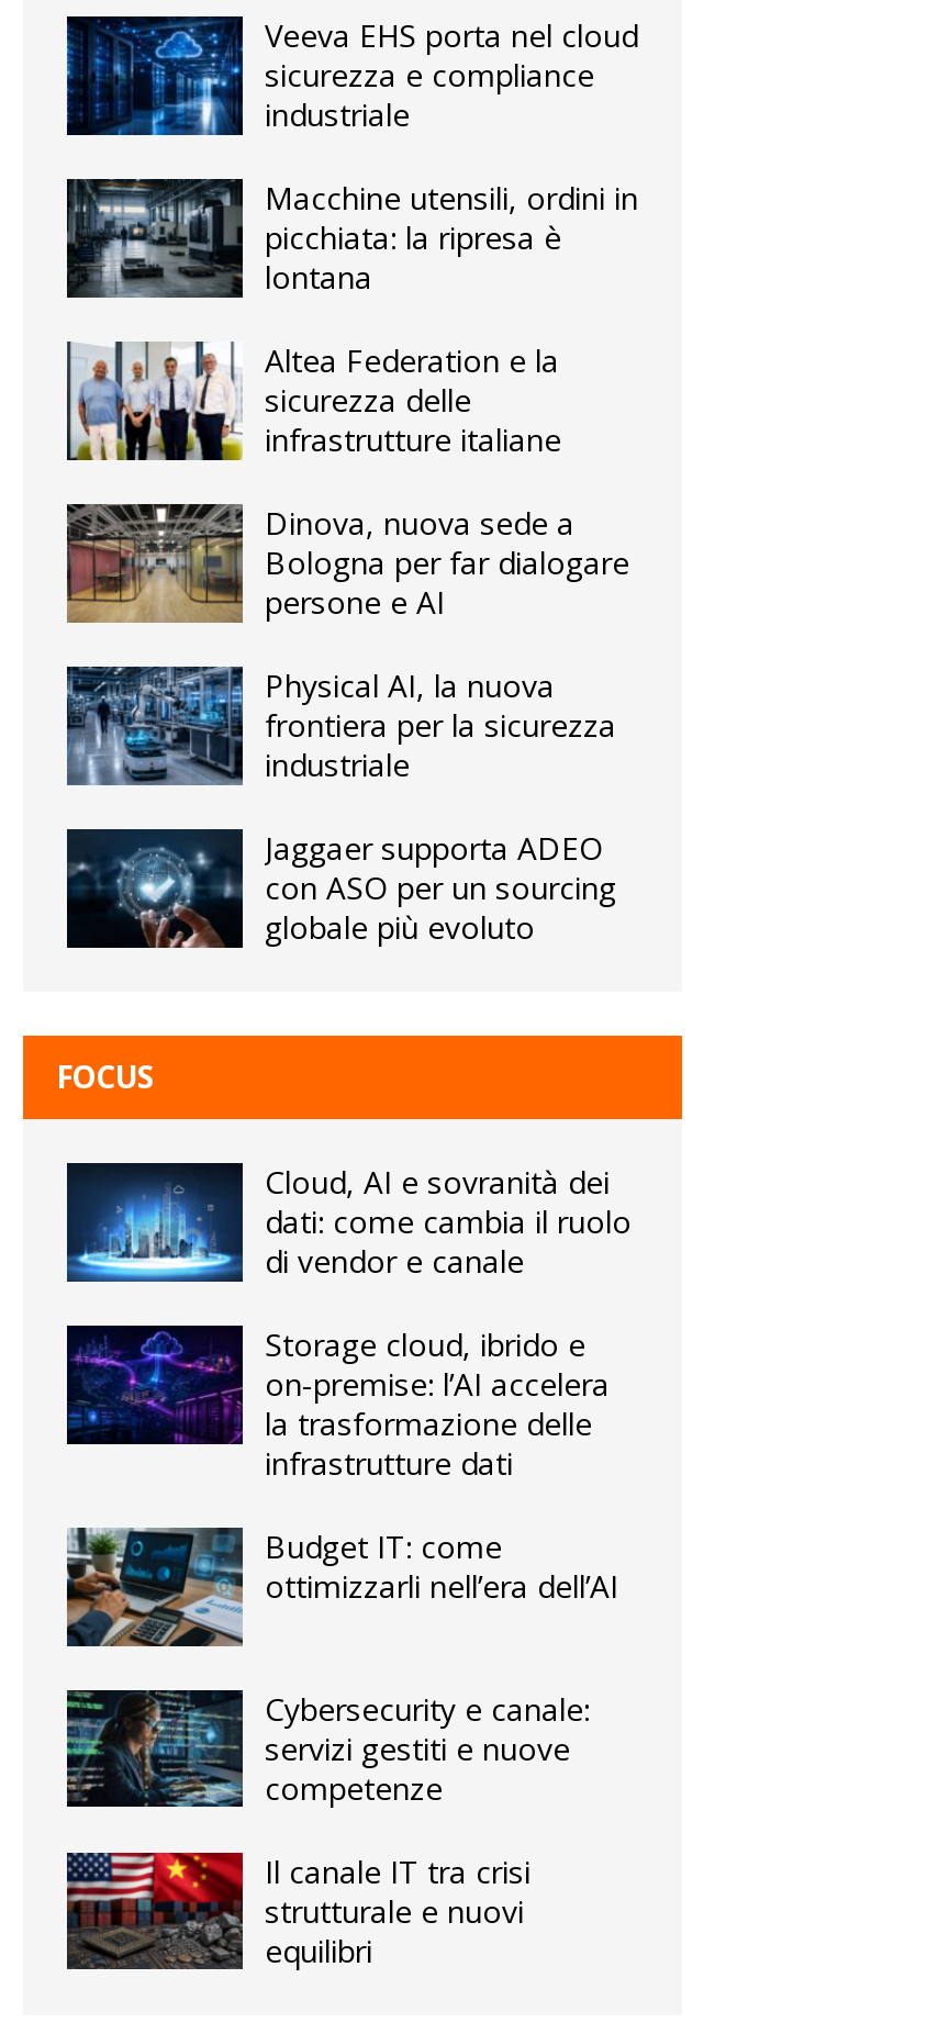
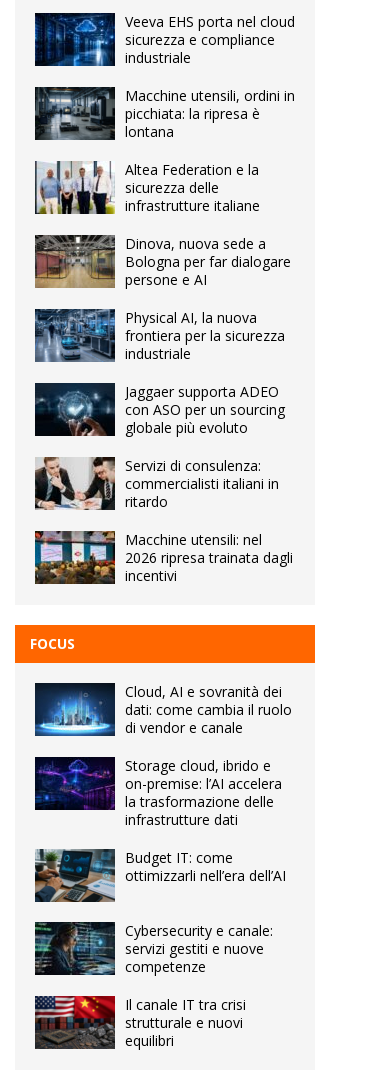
none -> [34,456,293,585] [image] | Servizi di consulenza: | commercialisti italiani in | ritardo | Macchine utensili: nel | 2026 ripresa trainata dagli | incentivi
none -> [34,530,111,585] [image]

